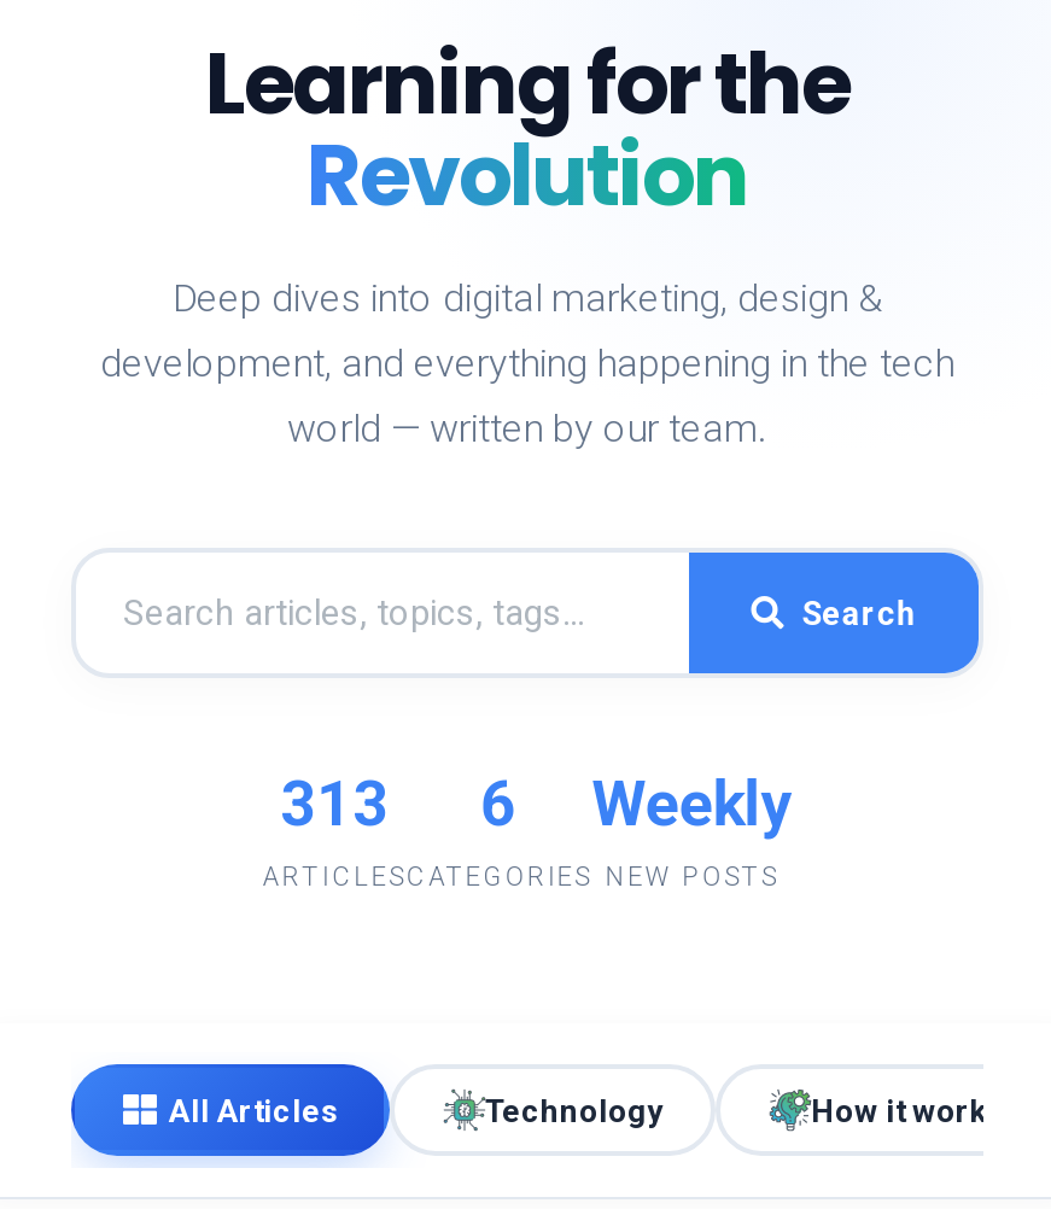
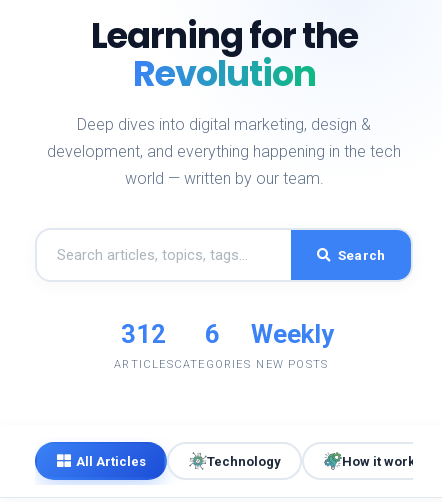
[280,767,792,840] 313 6 Weekly -> [121,319,334,349] 312 6 Weekly

